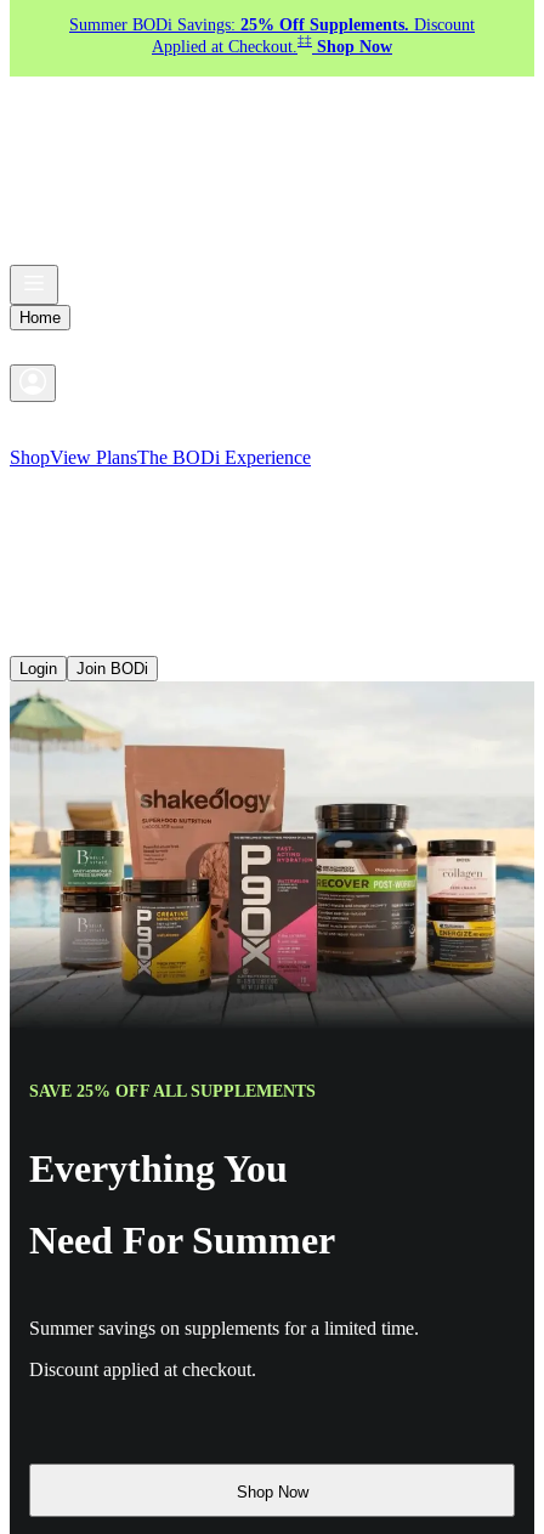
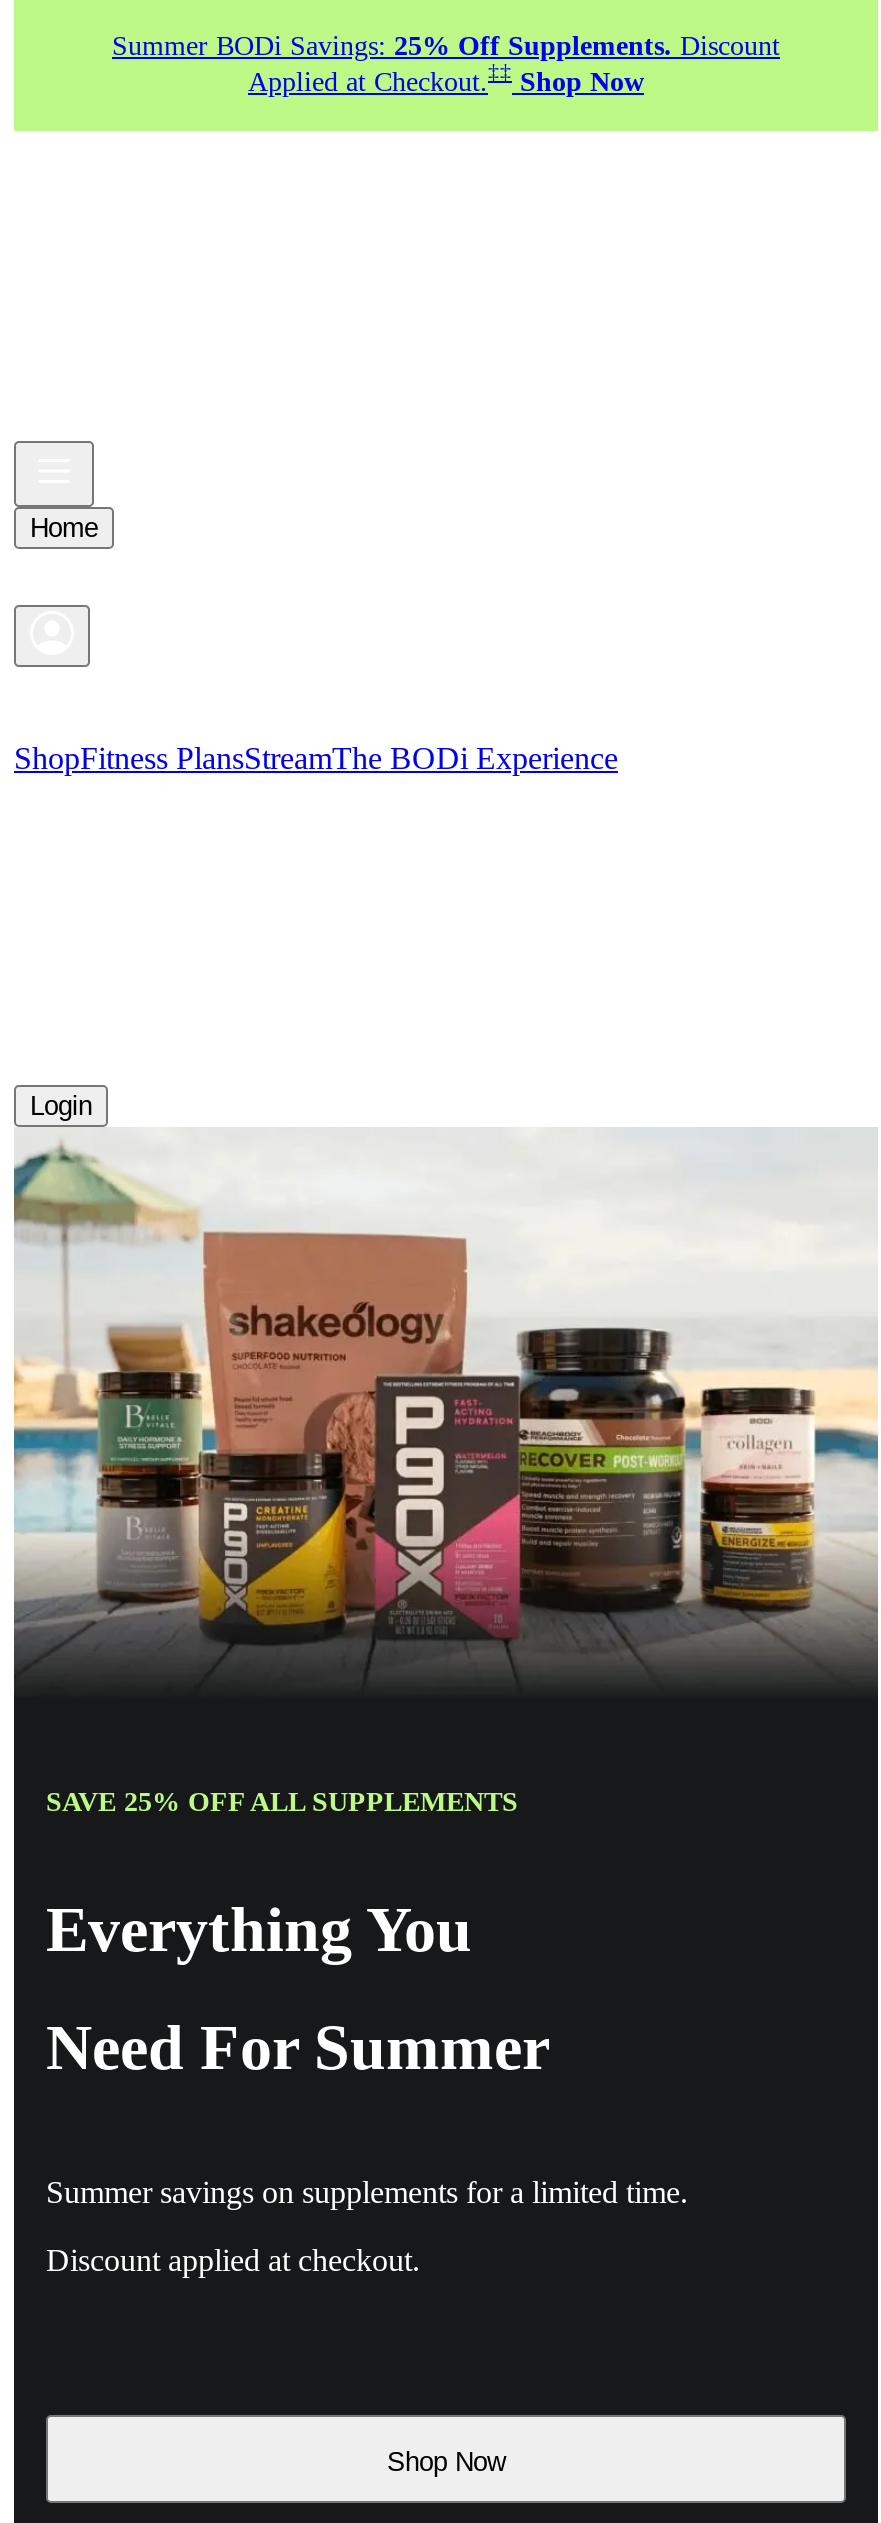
[10,447,311,468] ShopView PlansThe BODi Experience -> [14,741,618,775] ShopFitness PlansStreamThe BODi Experience
[76,660,148,678] Join BODi -> none

